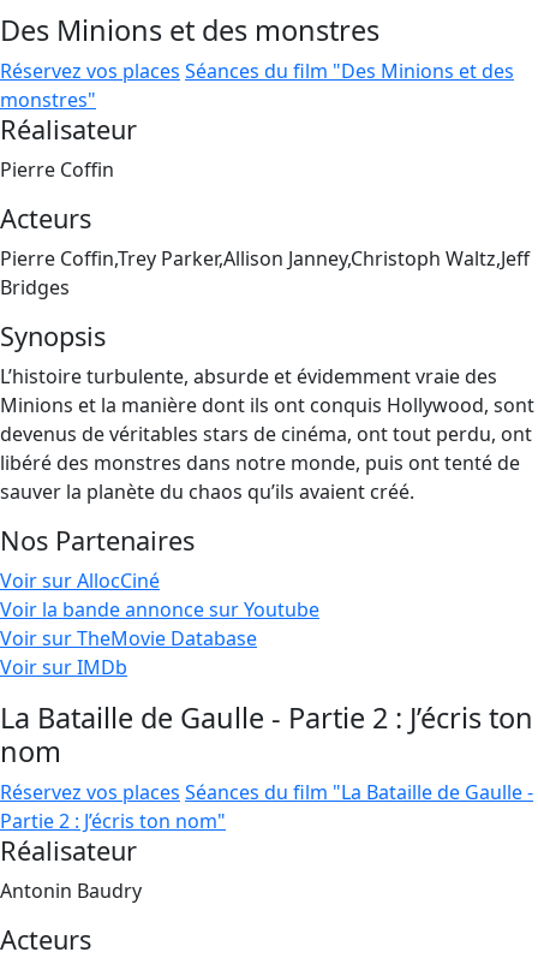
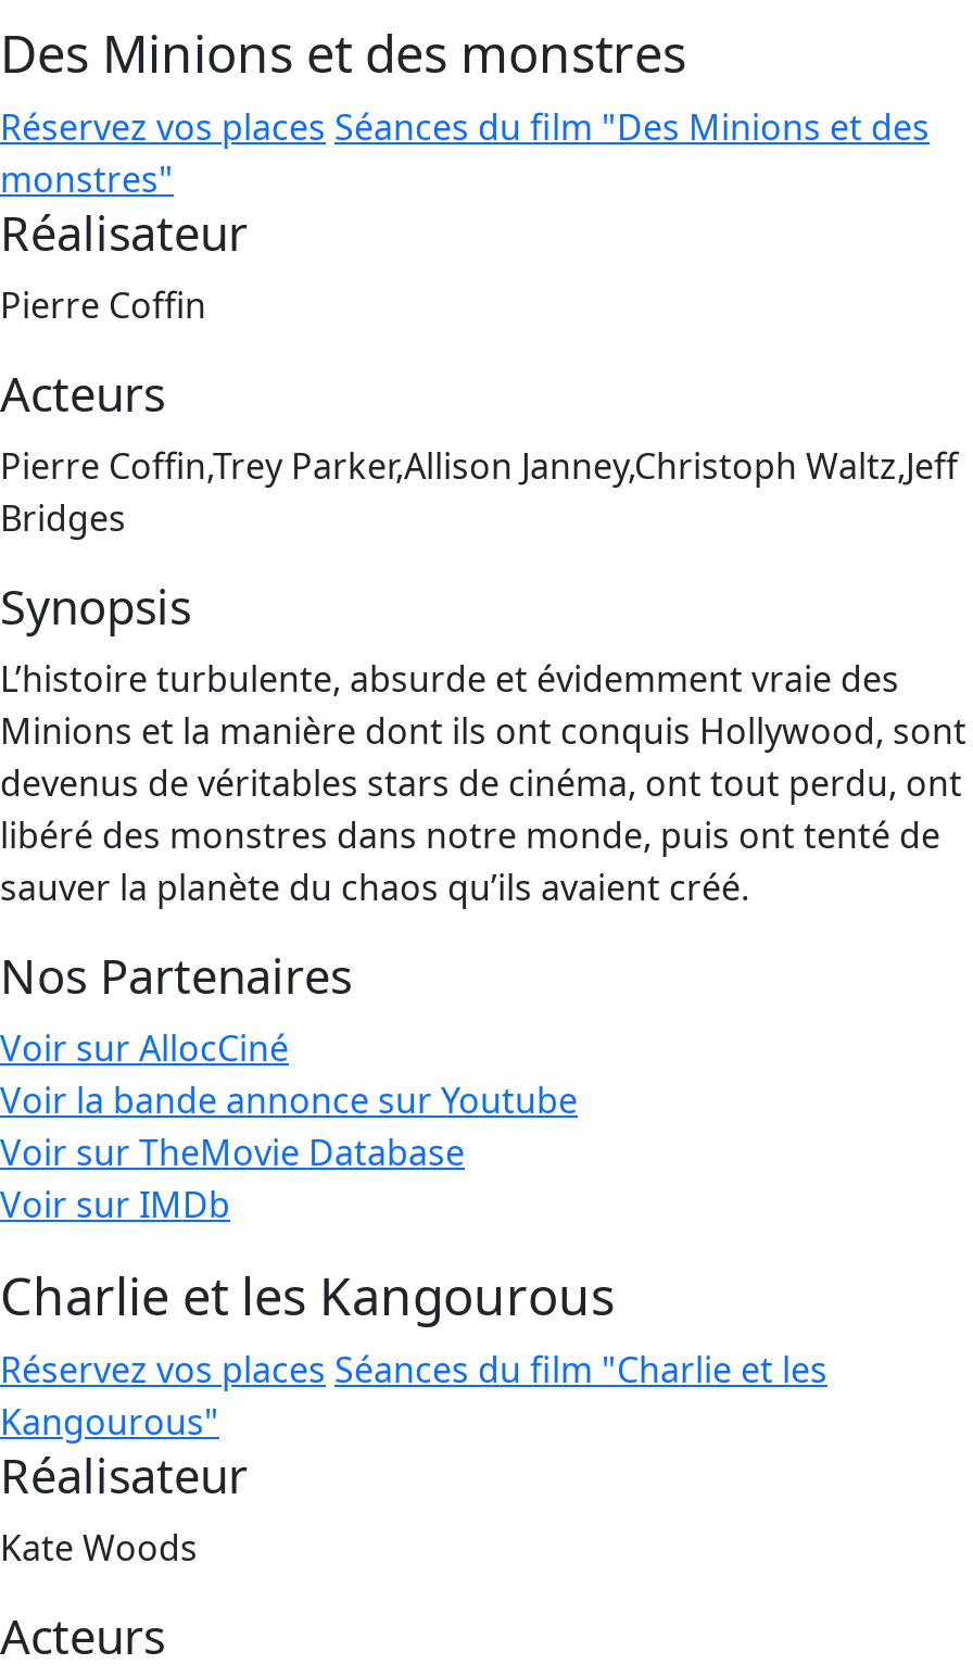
[0,698,533,834] La Bataille de Gaulle - Partie 2 : J’écris ton | nom | Réservez vos places Séances du film "La Bataille de Gaulle - | Partie 2 : J’écris ton nom" -> [0,1261,827,1446] Charlie et les Kangourous | Réservez vos places Séances du film "Charlie et les | Kangourous"
[0,877,142,904] Antonin Baudry -> [0,1524,198,1572] Kate Woods

